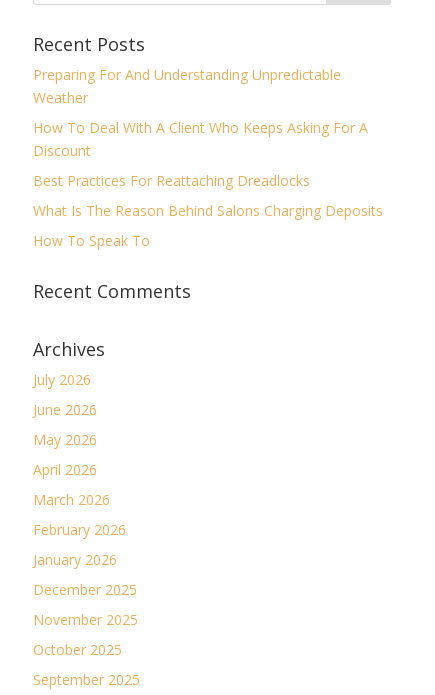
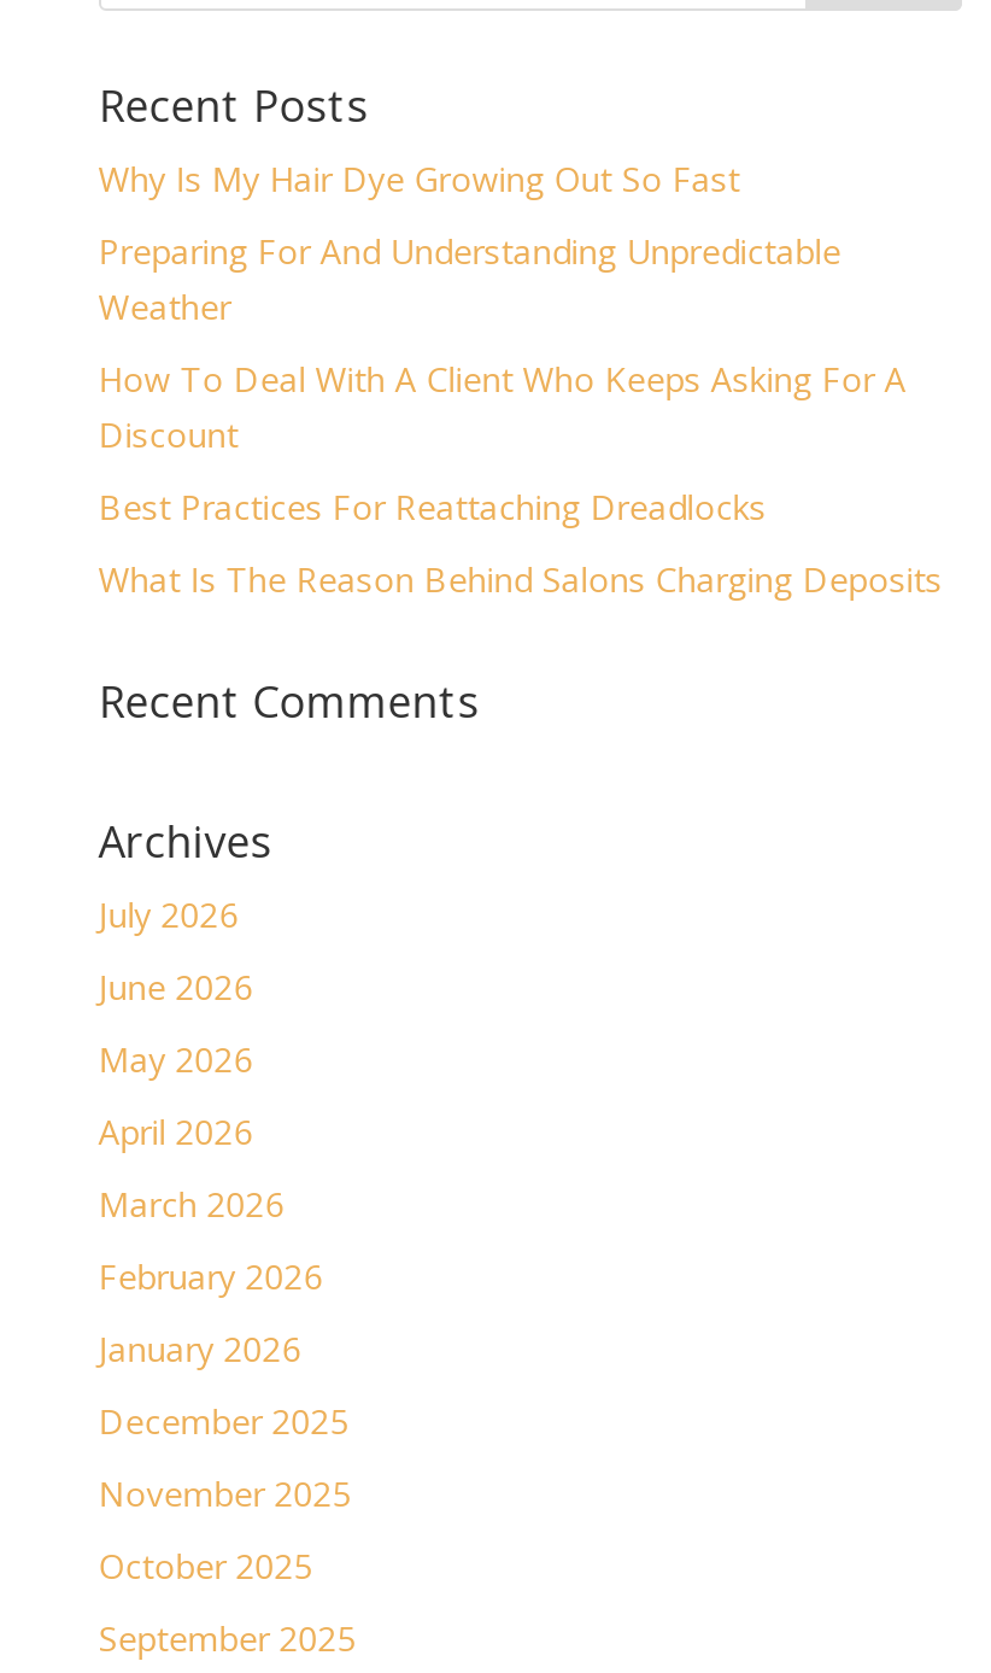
none -> [98,155,740,201] Why Is My Hair Dye Growing Out So Fast
moved [33,65,383,220] -> [98,227,942,601]: Preparing For And Understanding Unpredictable | Weather | How To Deal With A Client Who Keeps Asking For A | Discount | Best Practices For Reattaching Dreadlocks | What Is The Reason Behind Salons Charging Deposits
[33,231,150,250] How To Speak To -> none

